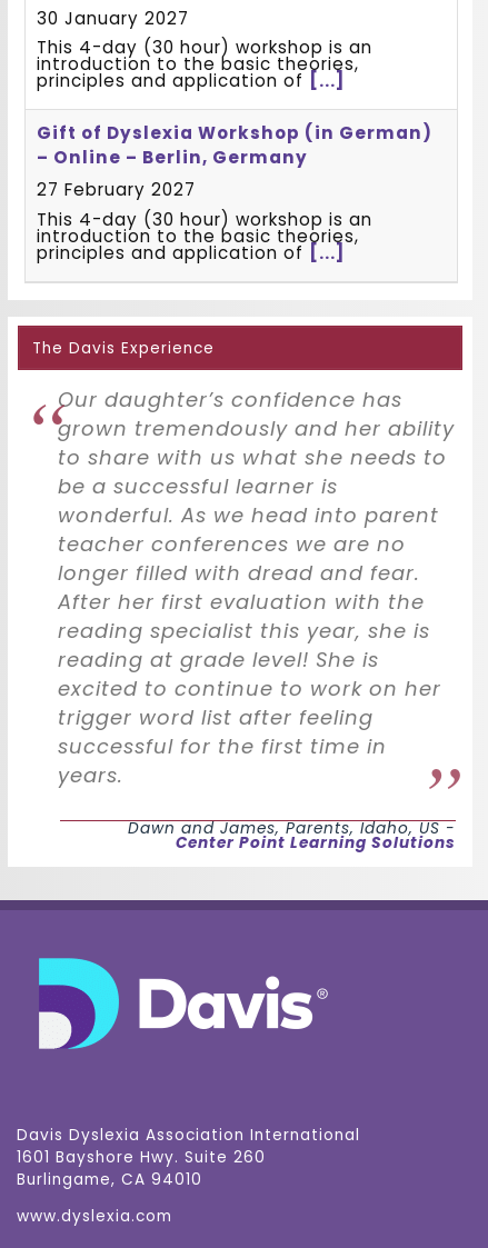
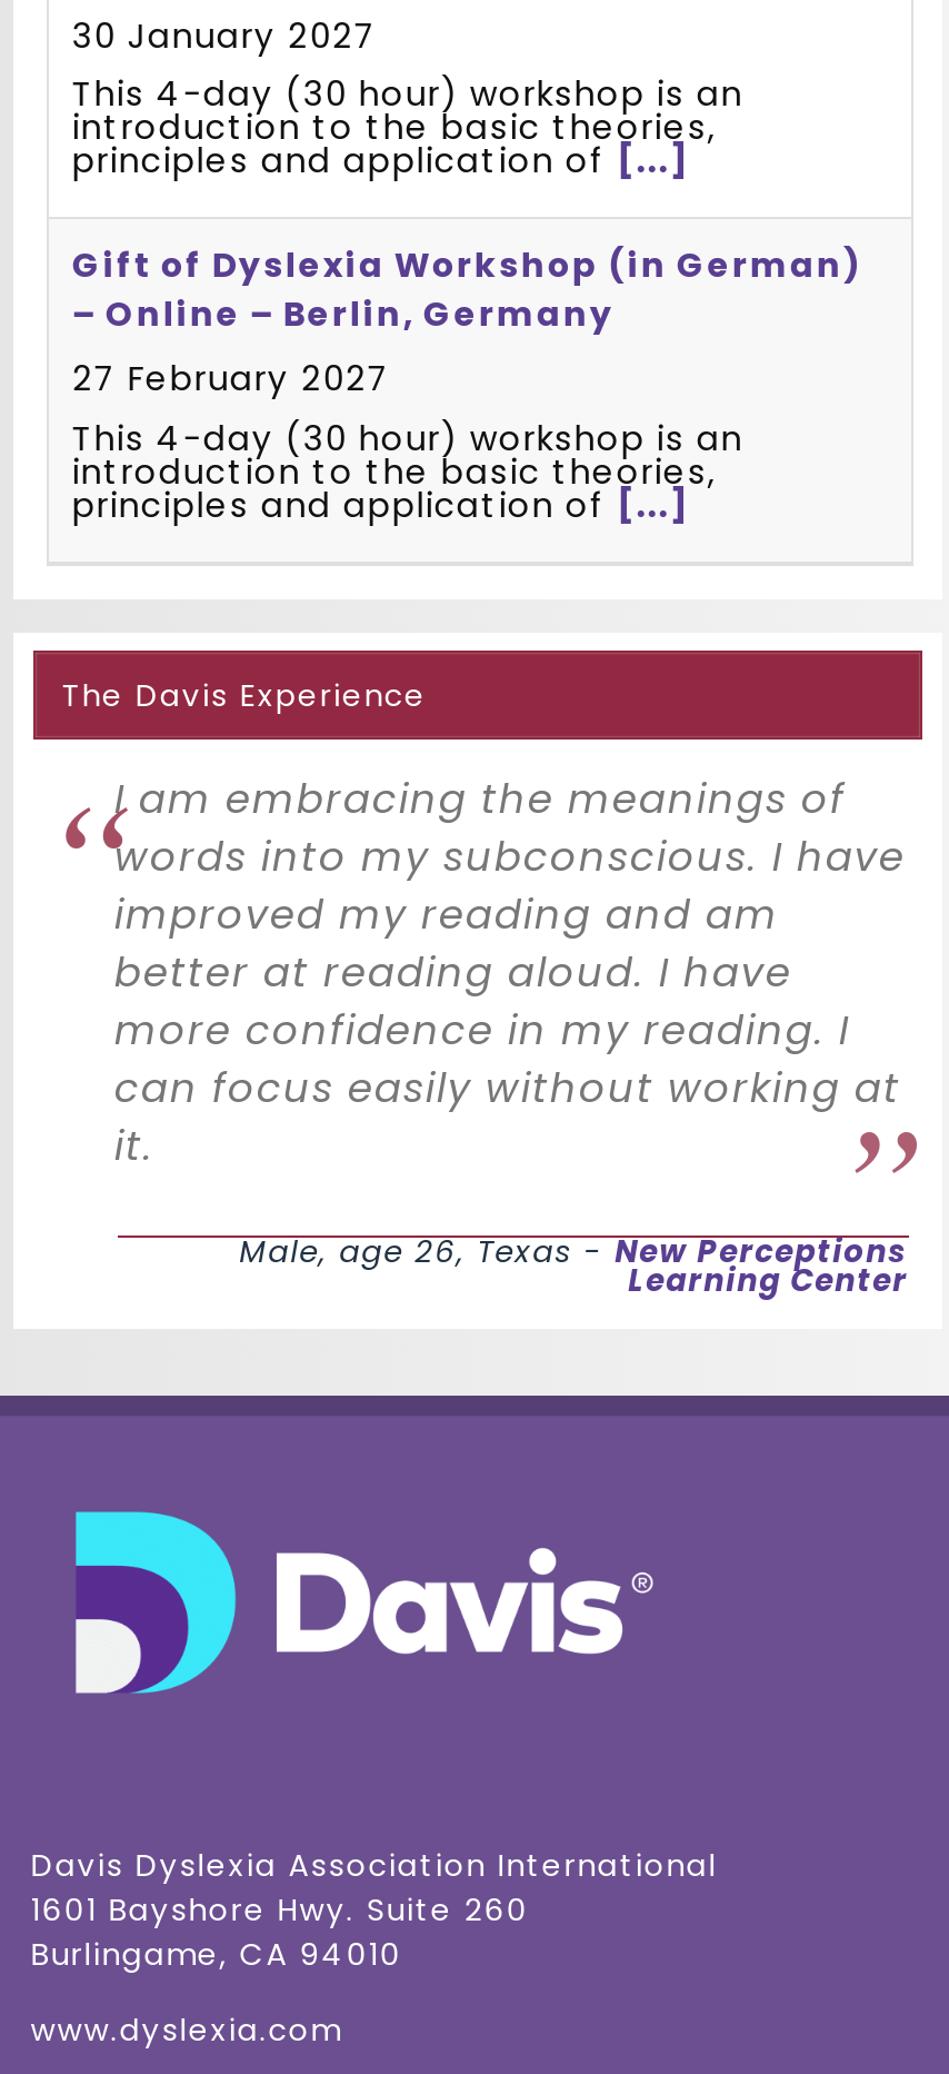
[58,385,455,788] Our daughter’s confidence has | grown tremendously and her ability | to share with us what she needs to | be a successful learner is | wonderful. As we head into parent | teacher conferences we are no | longer filled with dread and fear. | After her first evaluation with the | reading specialist this year, she is | reading at grade level! She is | excited to continue to work on her | trigger word list after feeling | successful for the first time in | years. -> [114,770,905,1172] I am embracing the meanings of | words into my subconscious. I have | improved my reading and am | better at reading aloud. I have | more confidence in my reading. I | can focus easily without working at | it.
[127,817,455,853] Dawn and James, Parents, Idaho, US - | Center Point Learning Solutions -> [239,1230,908,1301] Male, age 26, Texas -New Perceptions | Learning Center

